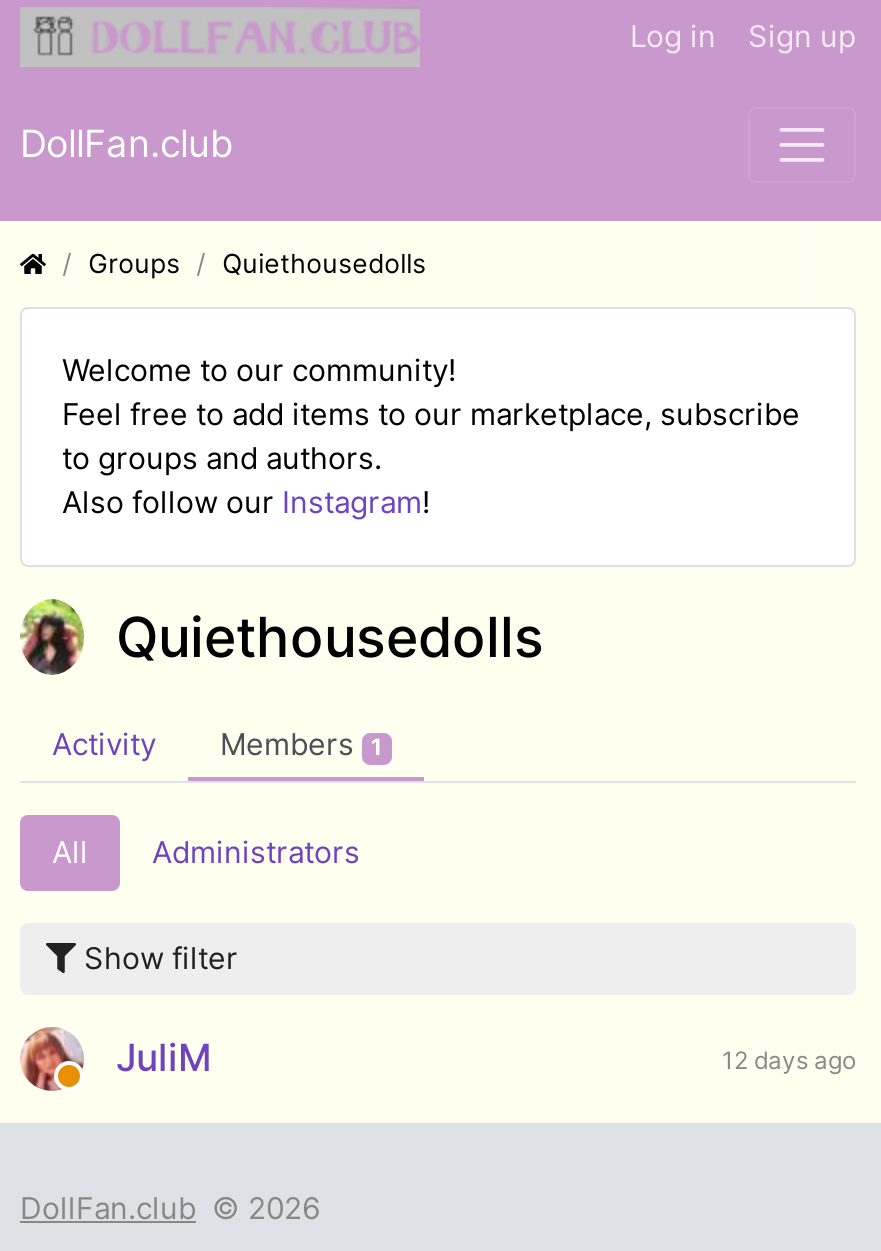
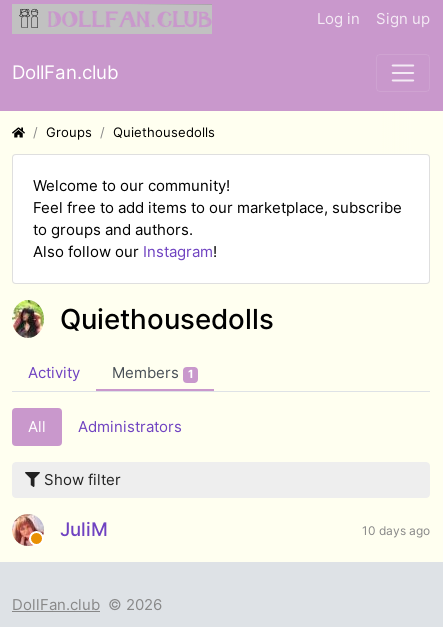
[722,1046,856,1076] 12 days ago -> [362,523,430,538] 10 days ago

